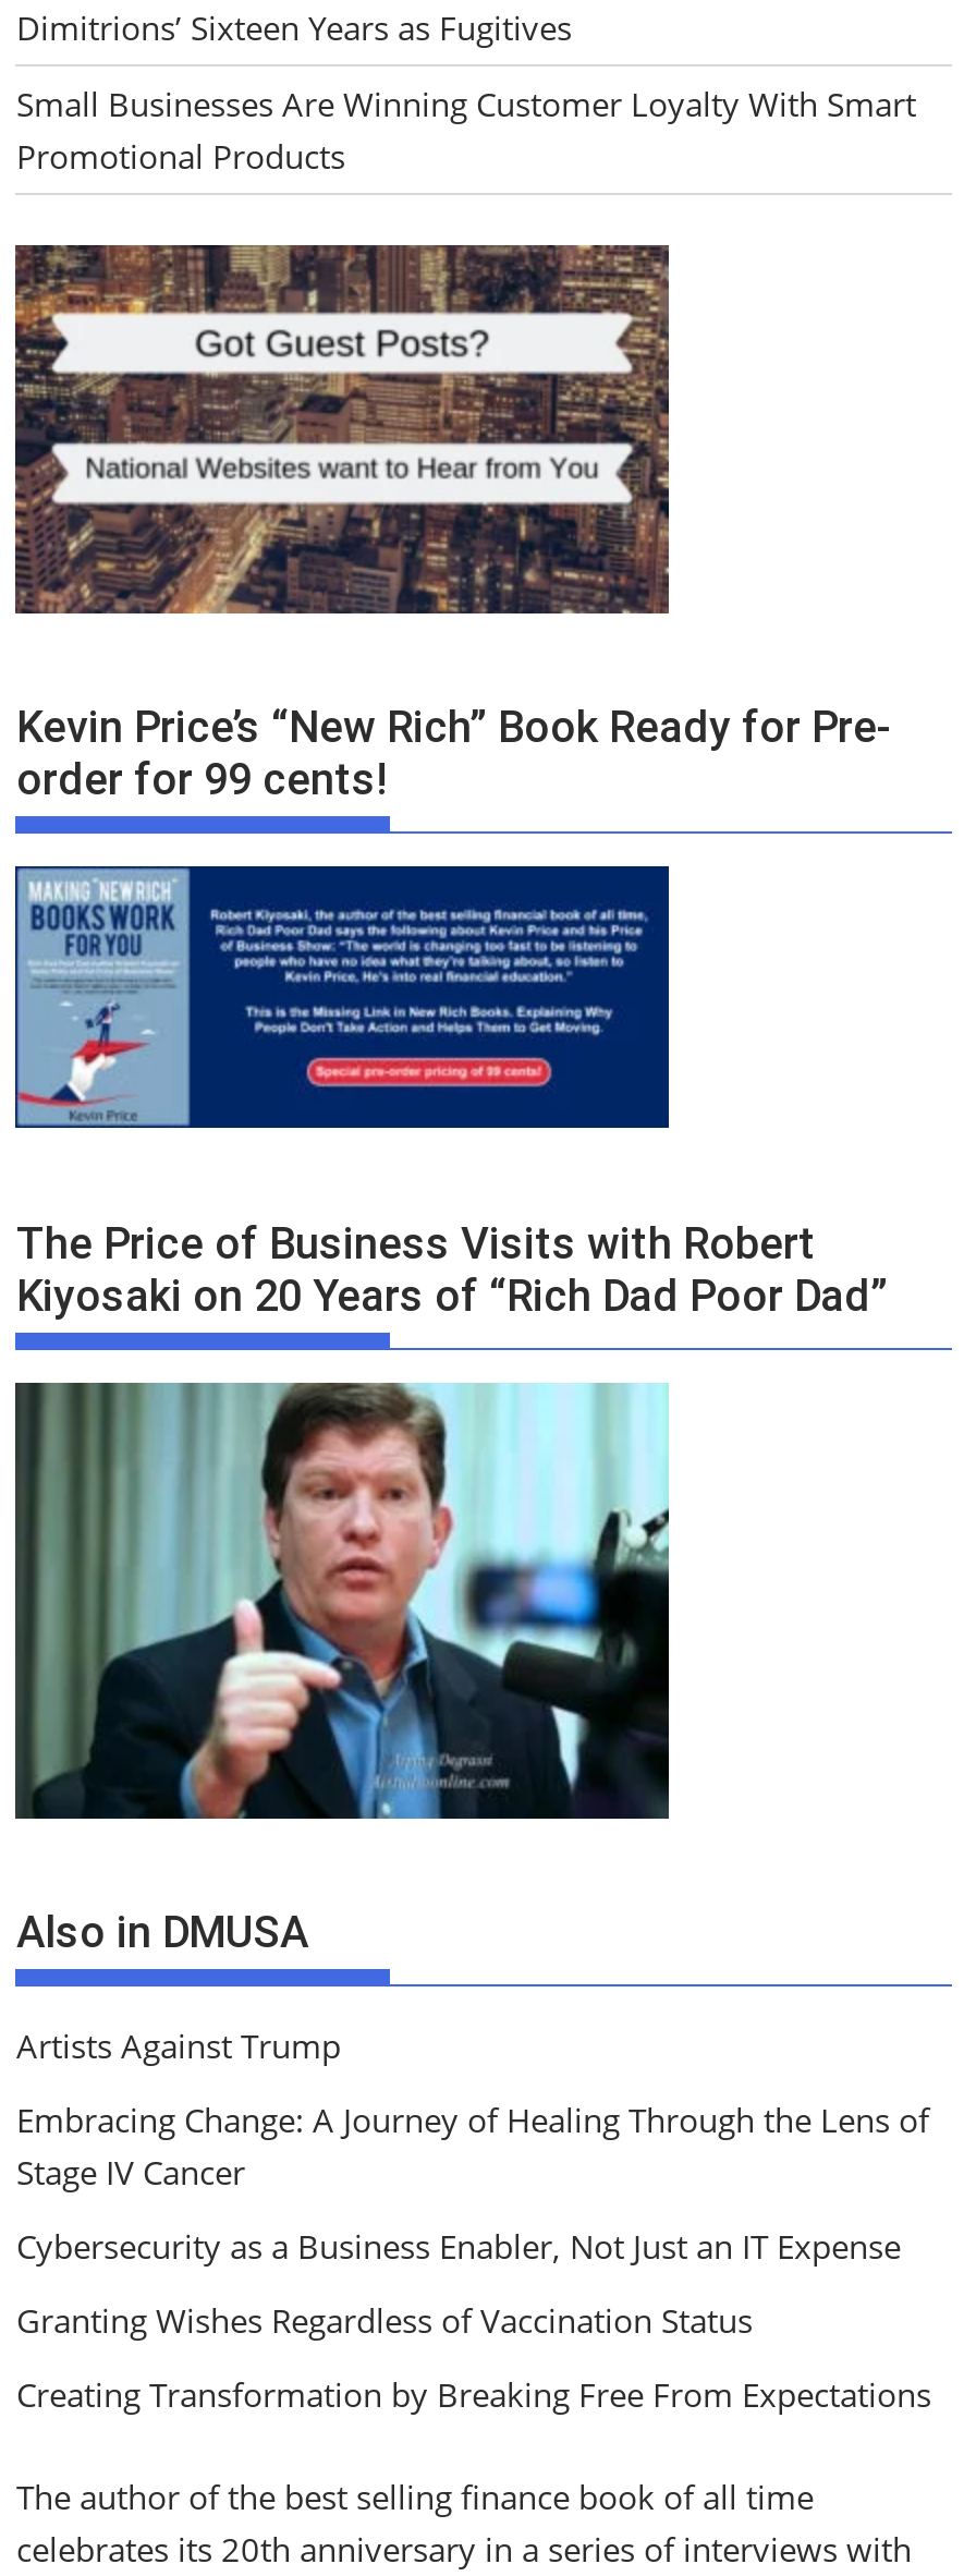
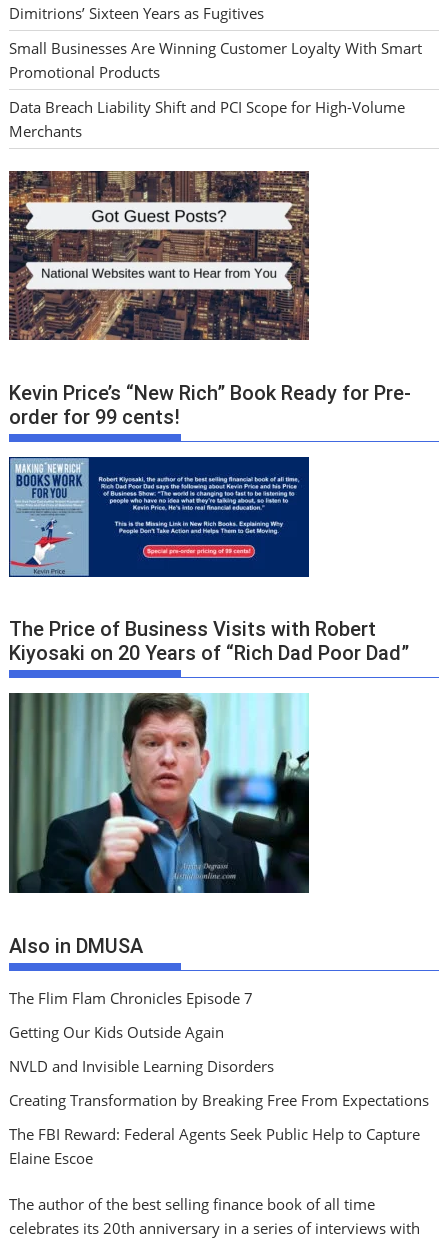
none -> [9,97,405,141] Data Breach Liability Shift and PCI Scope for High-Volume | Merchants
[16,2024,929,2342] Artists Against Trump | Embracing Change: A Journey of Healing Through the Lens of | Stage IV Cancer | Cybersecurity as a Business Enabler, Not Just an IT Expense | Granting Wishes Regardless of Vaccination Status -> [9,988,274,1076] The Flim Flam Chronicles Episode 7 | Getting Our Kids Outside Again | NVLD and Invisible Learning Disorders
none -> [9,1124,420,1168] The FBI Reward: Federal Agents Seek Public Help to Capture | Elaine Escoe

